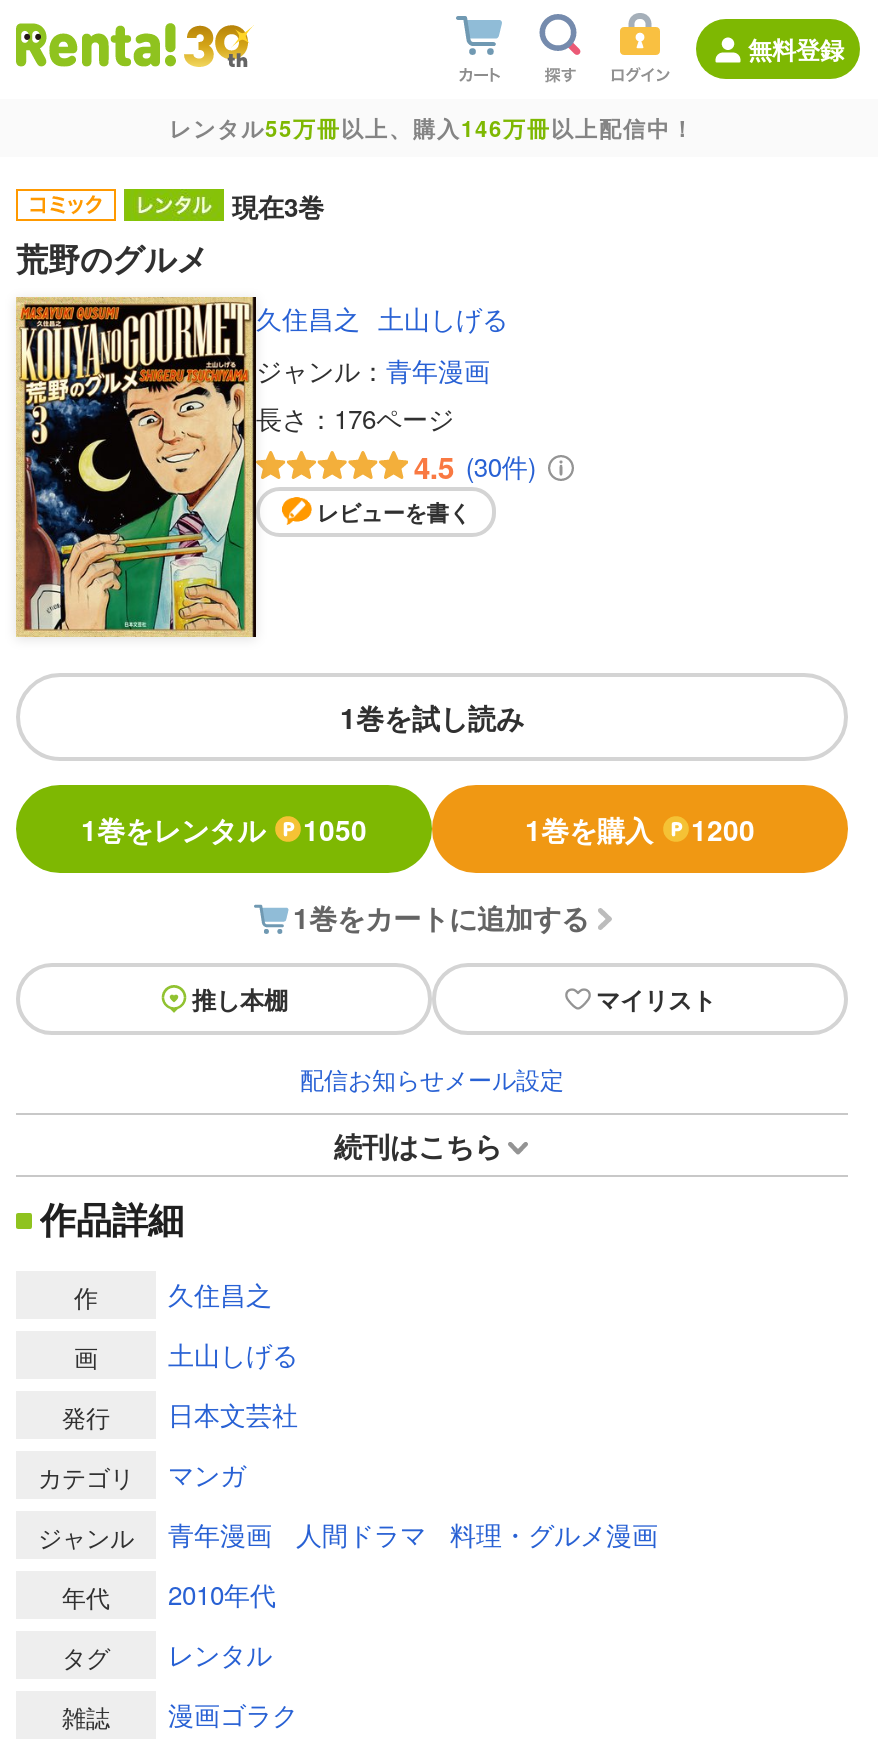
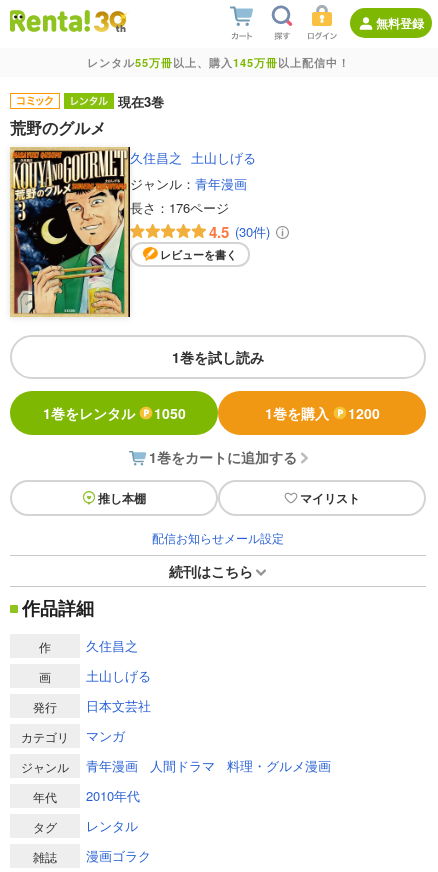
[169,113,695,143] レンタル55万冊以上、購入146万冊以上配信中！ -> [86,55,349,70] レンタル55万冊以上、購入145万冊以上配信中！

